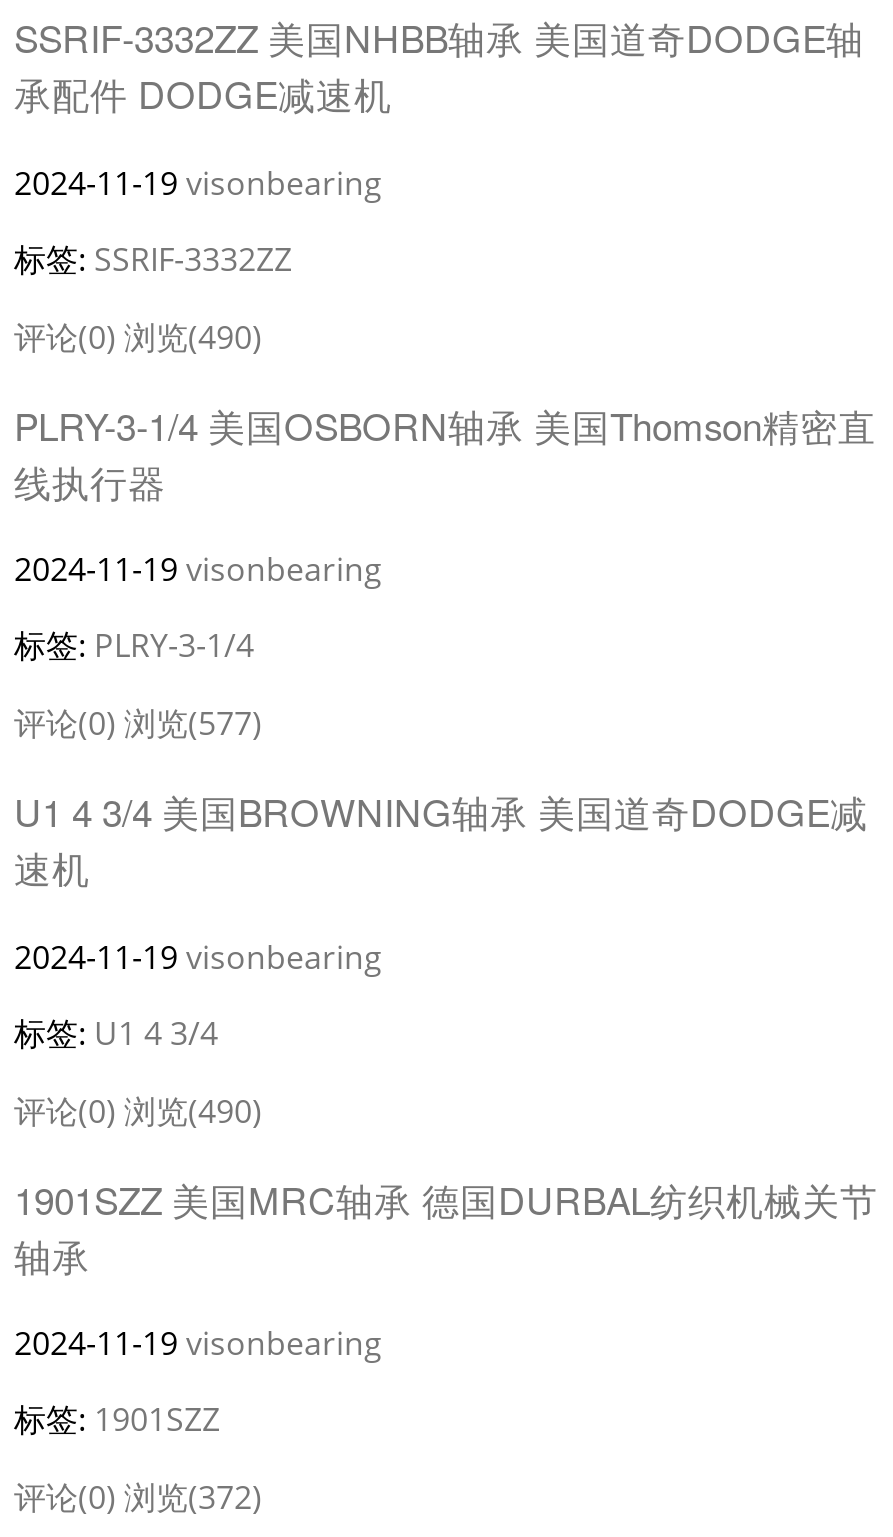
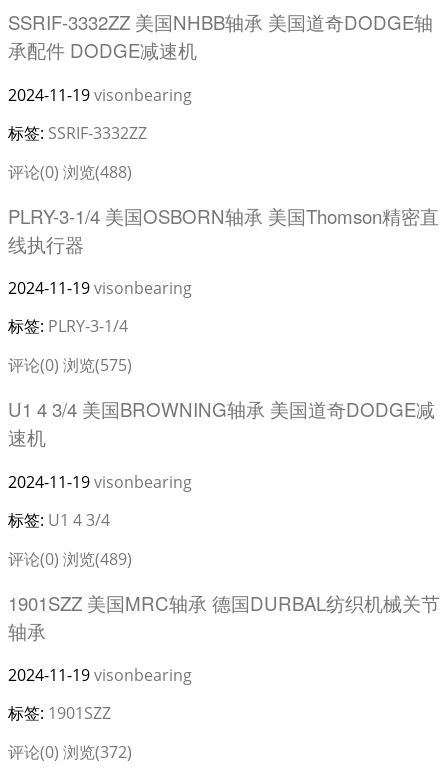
[14,315,262,359] 评论(0) 浏览(490) -> [8,161,132,183] 评论(0) 浏览(488)
[14,702,262,746] 评论(0) 浏览(577) -> [8,354,132,376] 评论(0) 浏览(575)
[14,1089,262,1133] 评论(0) 浏览(490) -> [8,548,132,570] 评论(0) 浏览(489)

